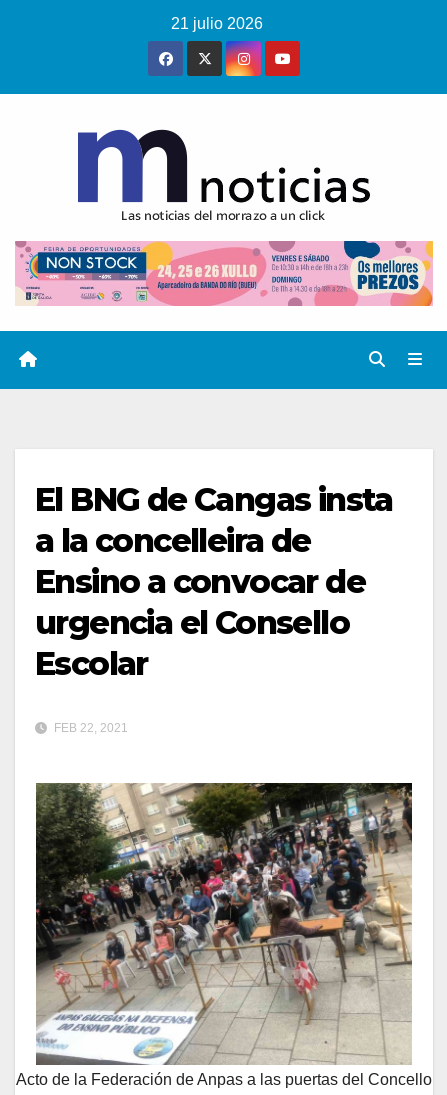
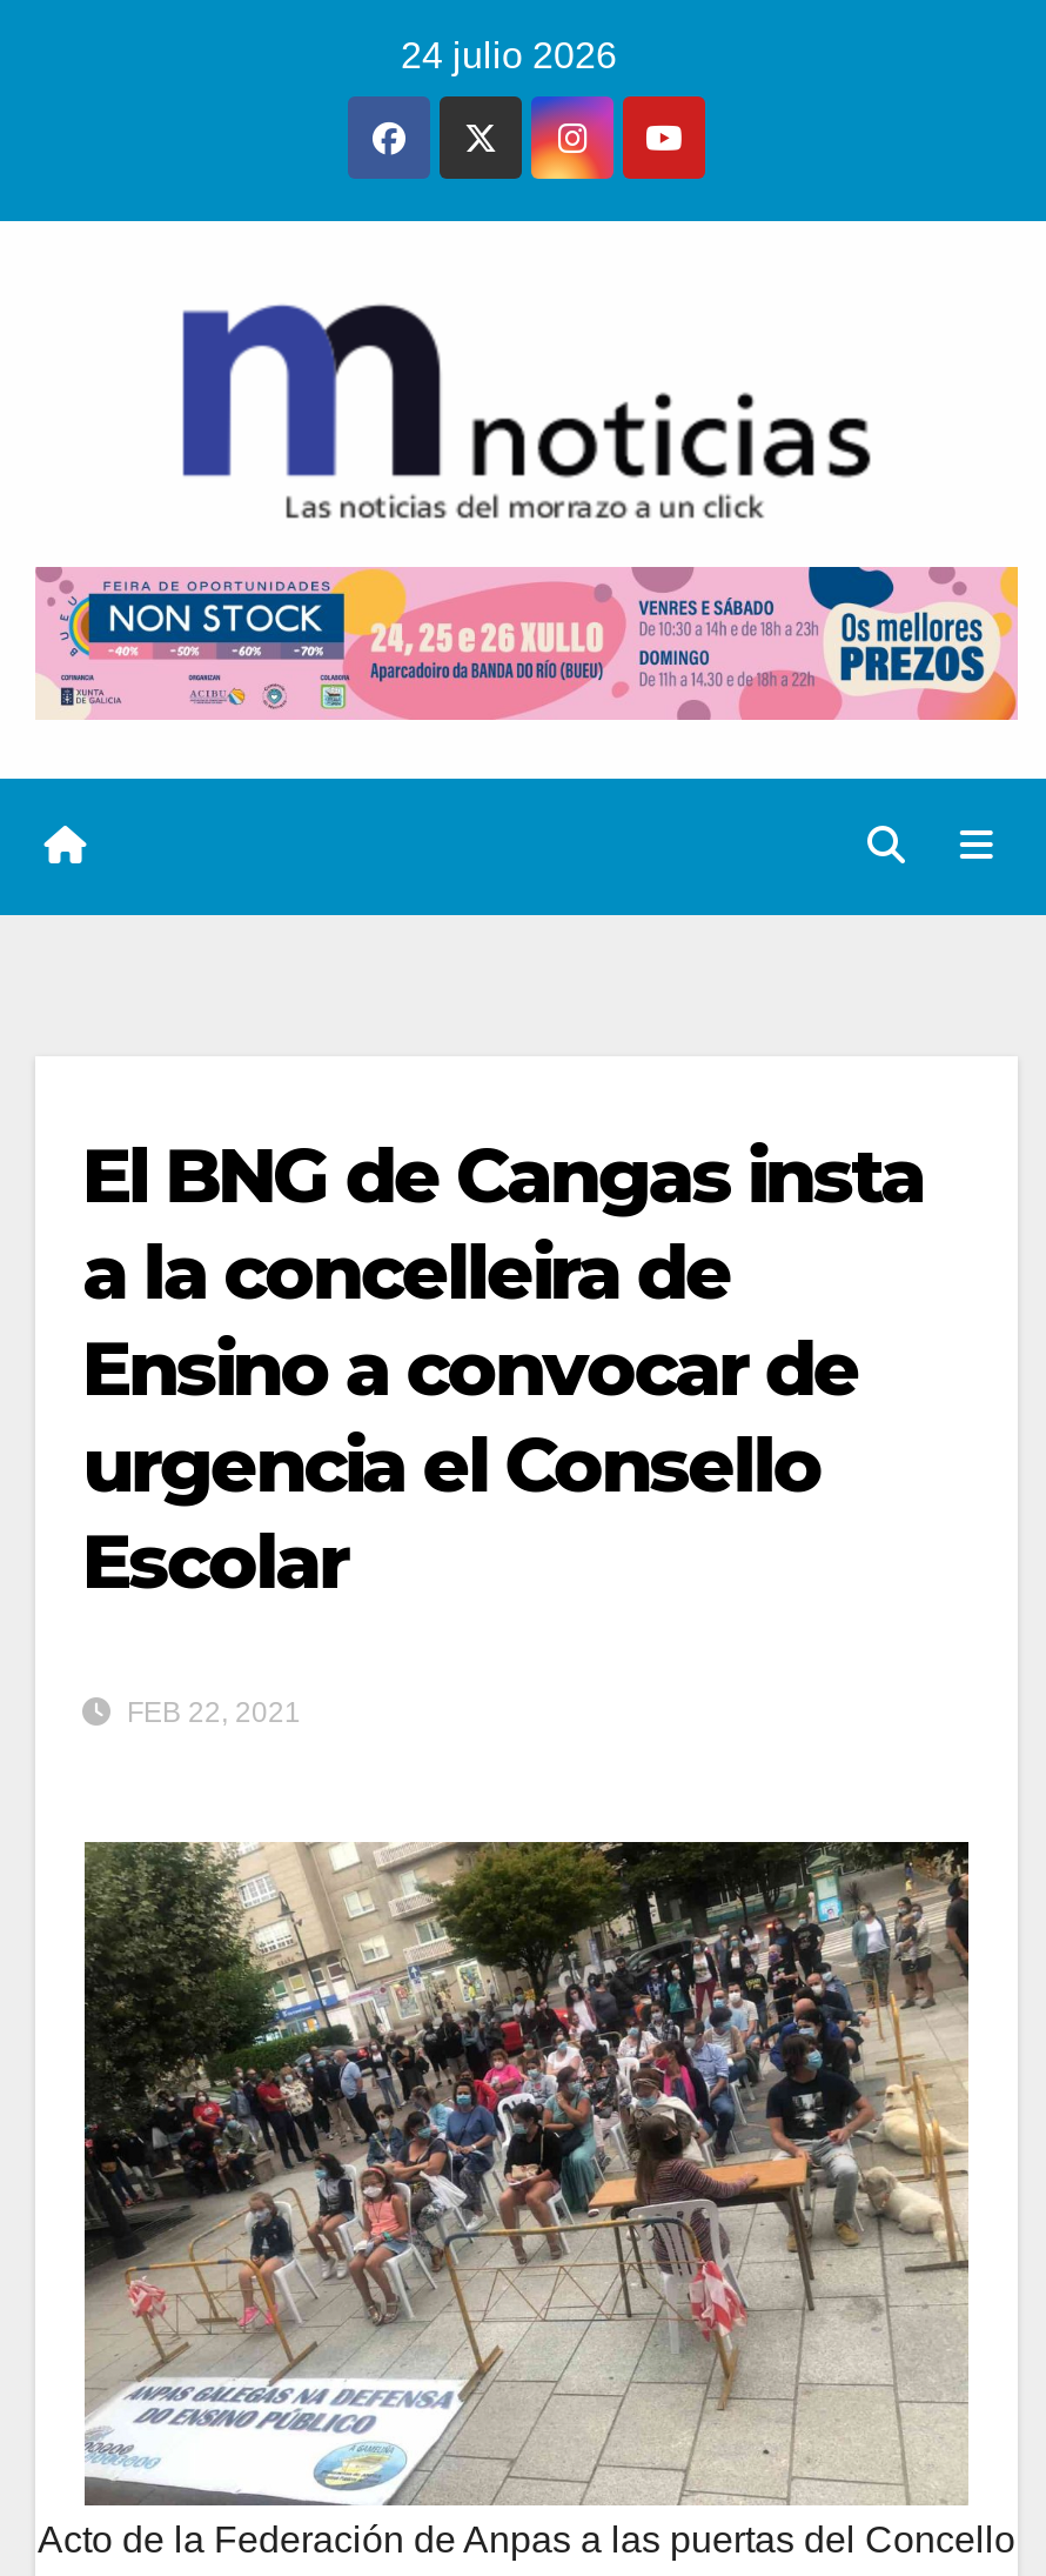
[170,15,262,32] 21 julio 2026 -> [401,35,617,75] 24 julio 2026

